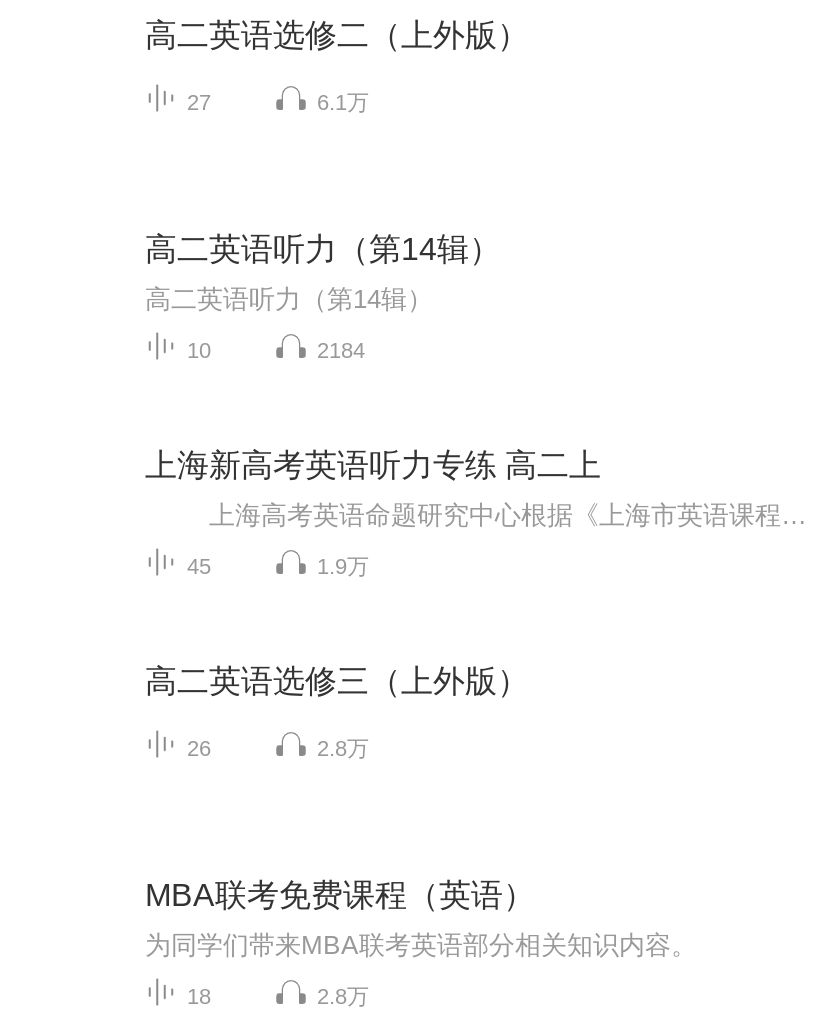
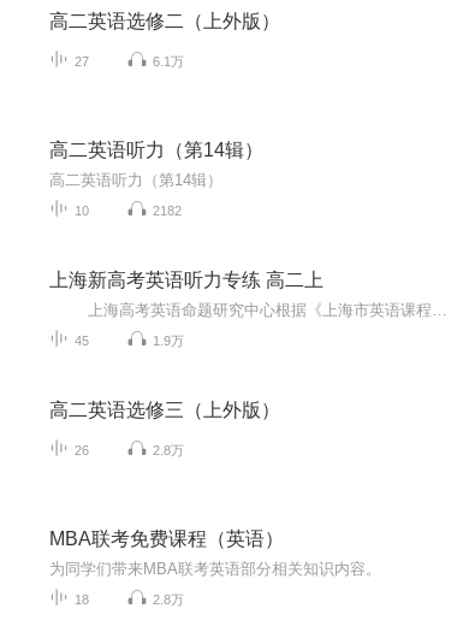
[317,338,365,362] 2184 -> [153,203,182,218] 2182

